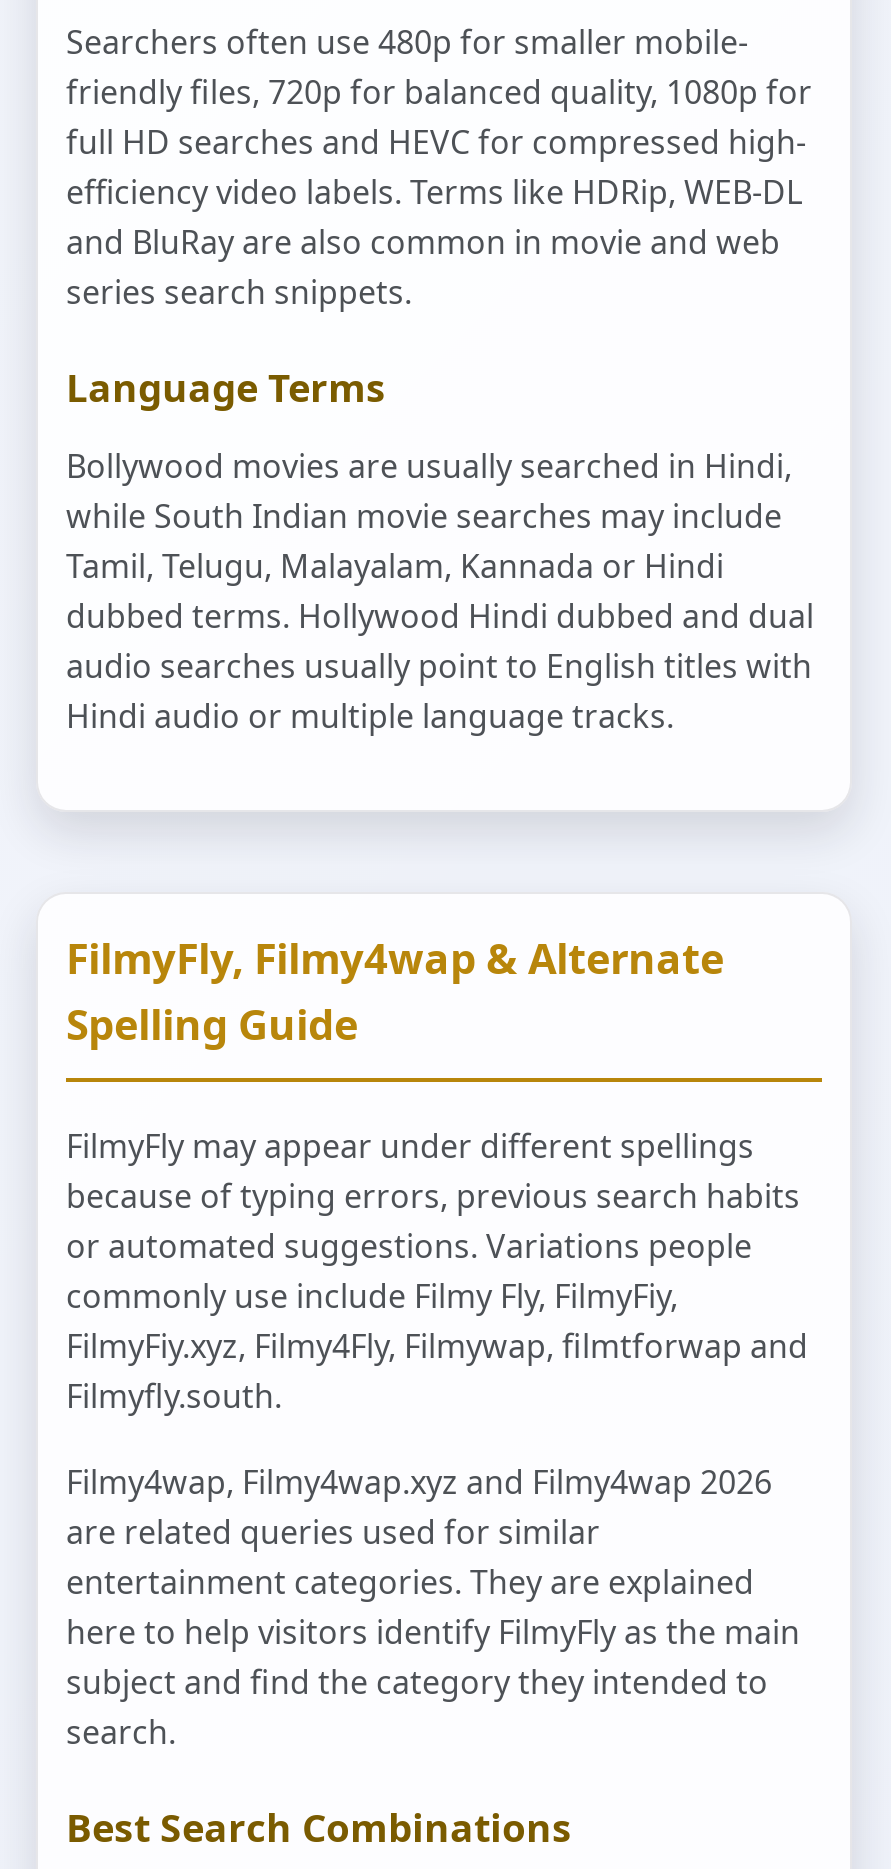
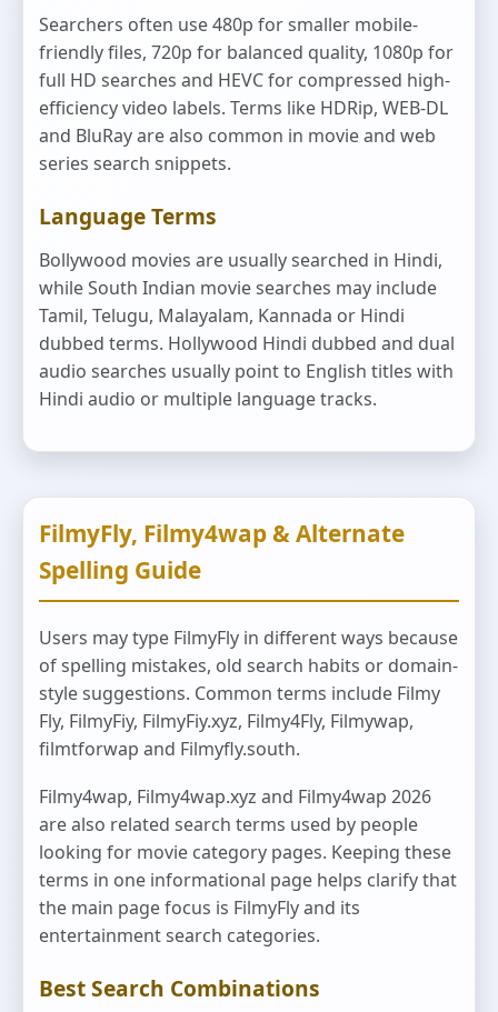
[66,1124,808,1418] FilmyFly may appear under different spellings | because of typing errors, previous search habits | or automated suggestions. Variations people | commonly use include Filmy Fly, FilmyFiy, | FilmyFiy.xyz, Filmy4Fly, Filmywap, filmtforwap and | Filmyfly.south. -> [39,625,458,761] Users may type FilmyFly in different ways because | of spelling mistakes, old search habits or domain- | style suggestions. Common terms include Filmy | Fly, FilmyFiy, FilmyFiy.xyz, Filmy4Fly, Filmywap, | filmtforwap and Filmyfly.south.
[66,1510,800,1754] are related queries used for similar | entertainment categories. They are explained | here to help visitors identify FilmyFly as the main | subject and find the category they intended to | search. -> [39,812,457,948] are also related search terms used by people | looking for movie category pages. Keeping these | terms in one informational page helps clarify that | the main page focus is FilmyFly and its | entertainment search categories.

